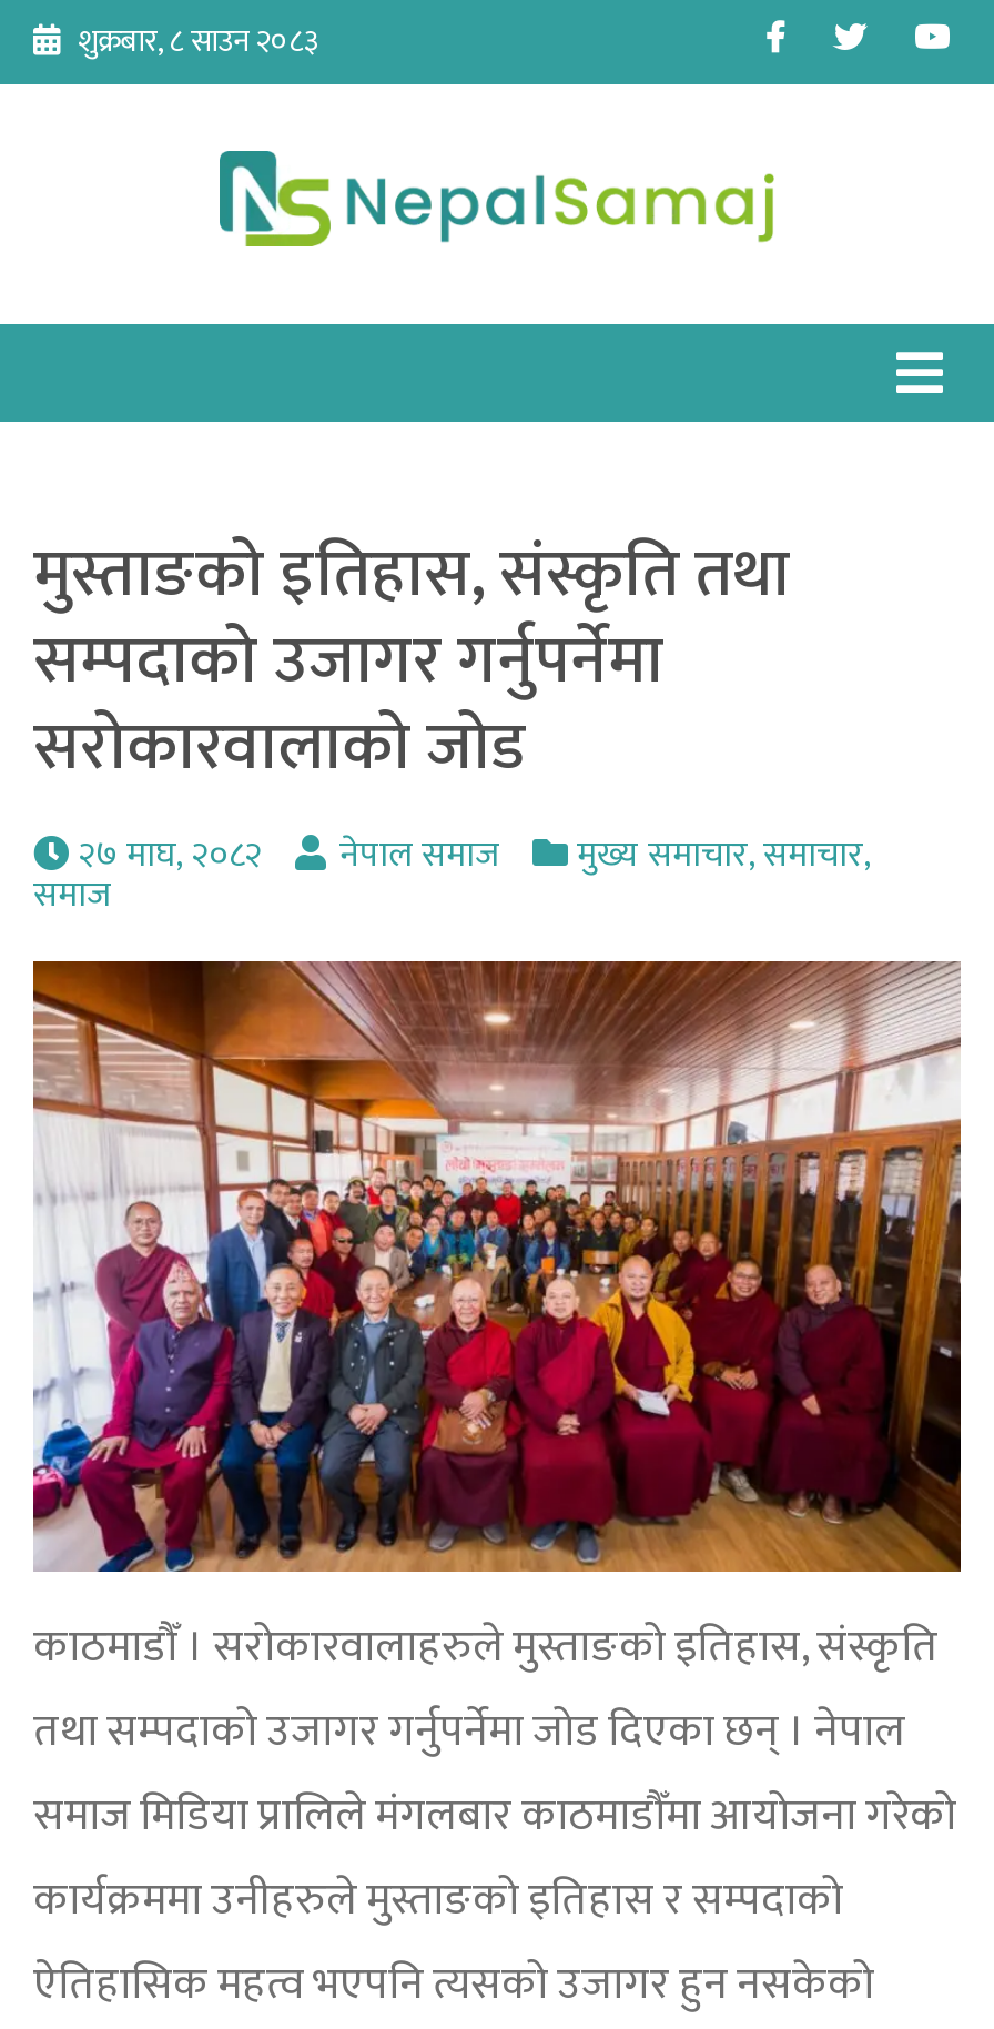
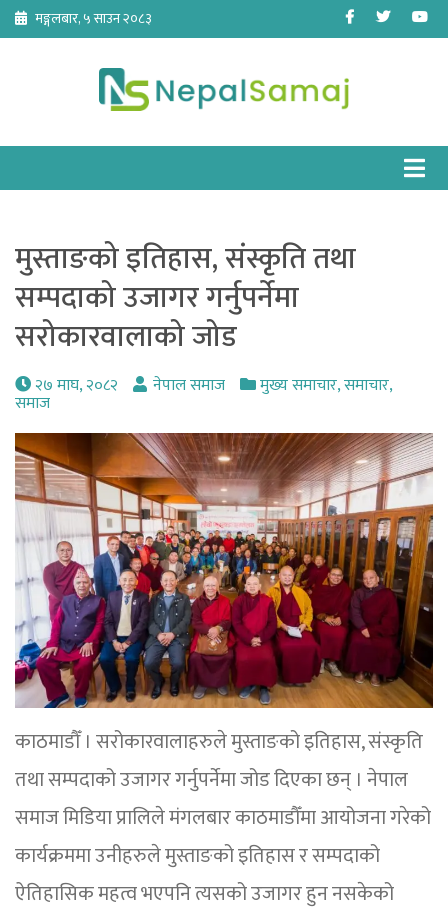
[78,16,319,67] शुक्रबार, ८ साउन २०८३ -> [35,7,152,30] मङ्गलबार, ५ साउन २०८३

